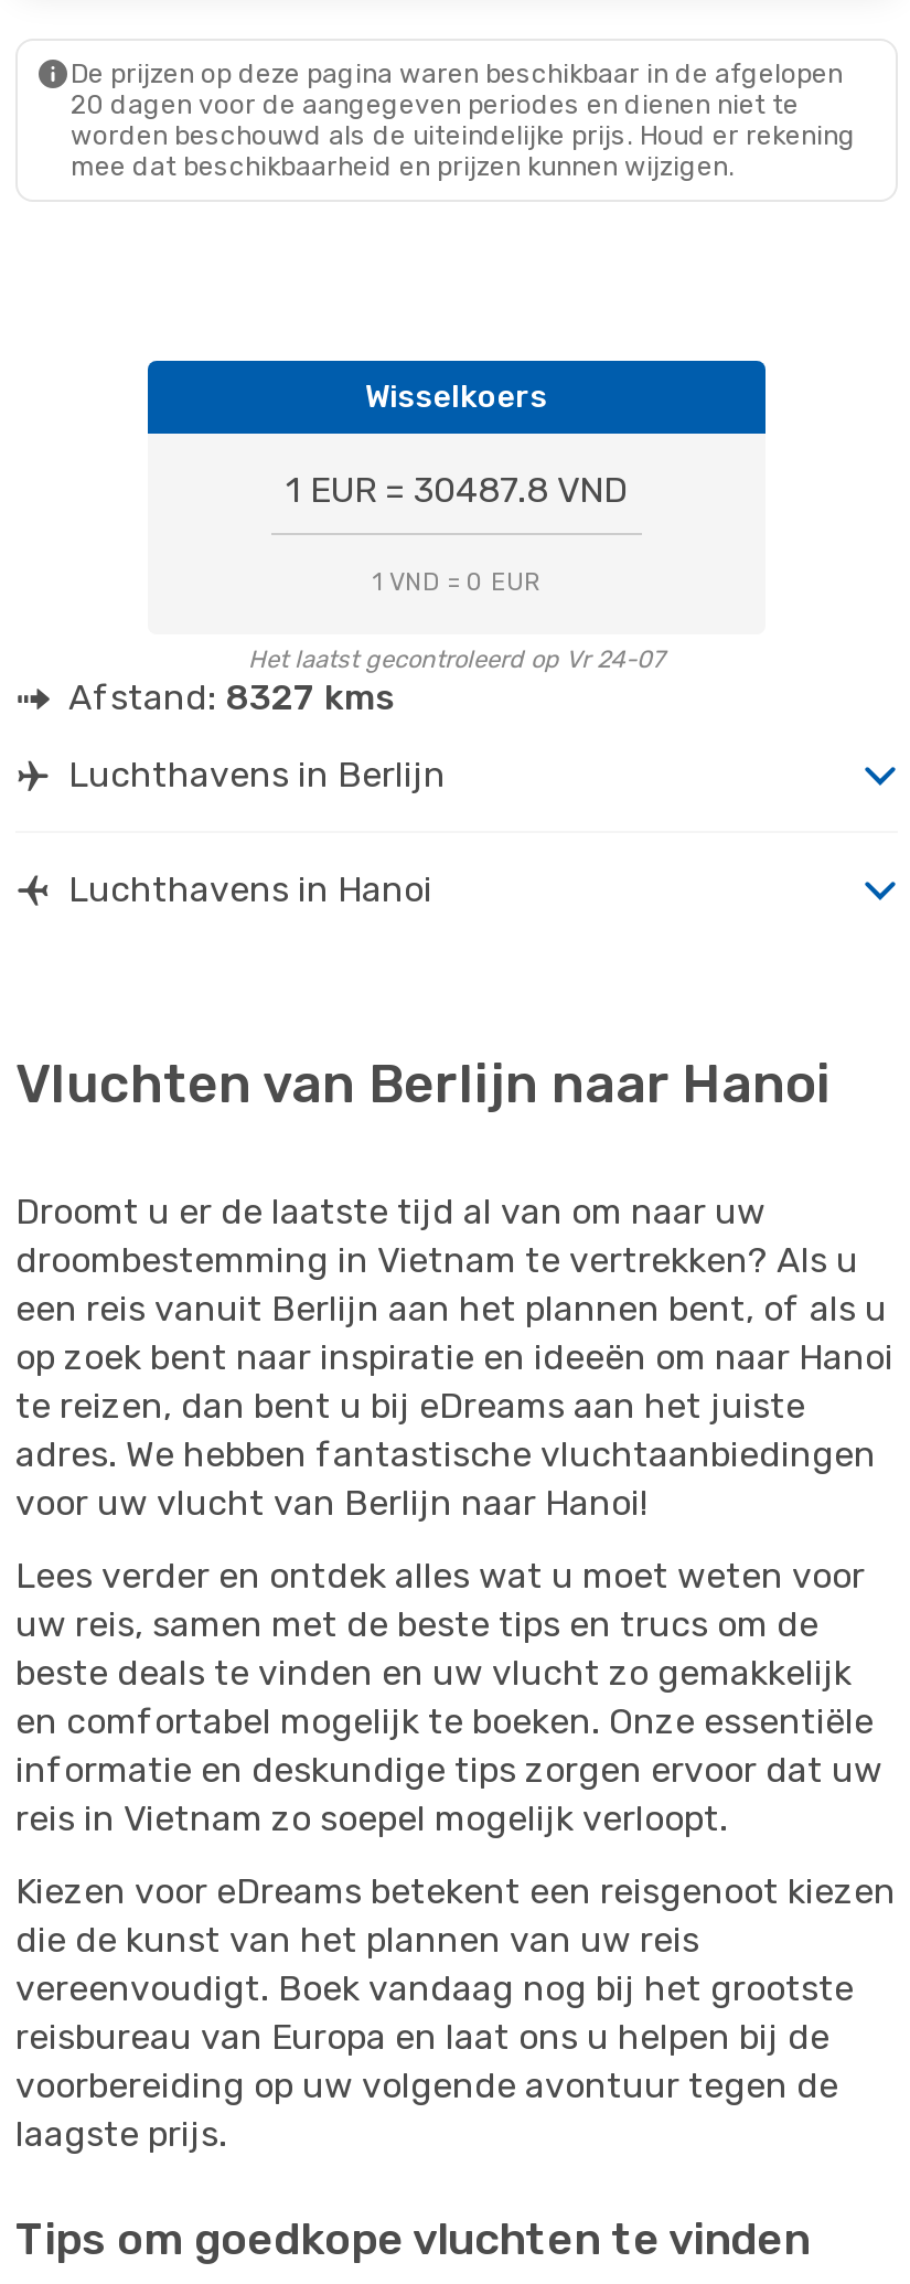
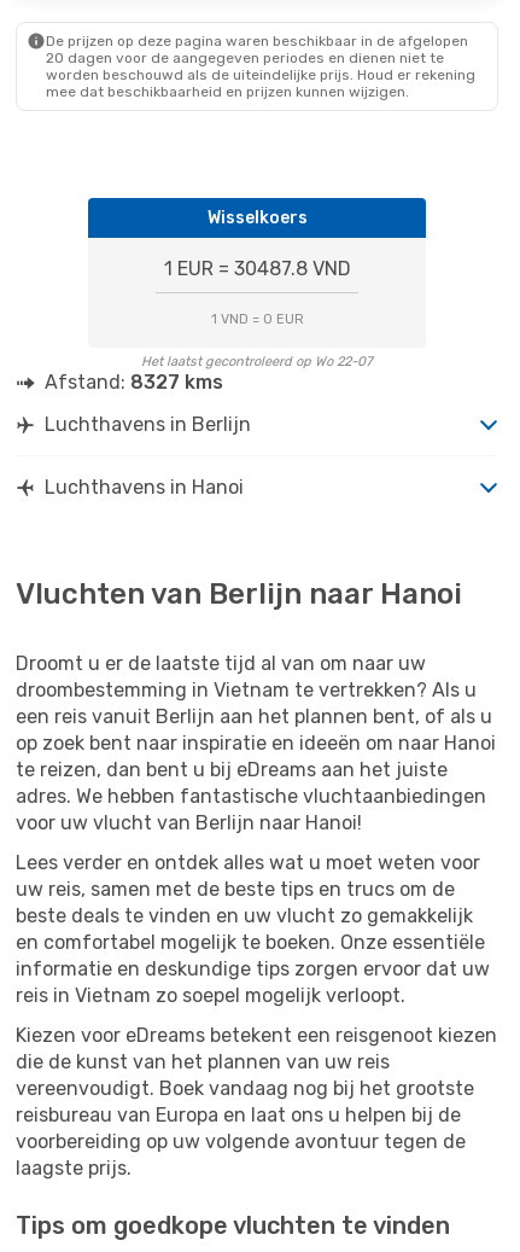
[248,645,665,674] Het laatst gecontroleerd op Vr 24-07 -> [141,354,373,369] Het laatst gecontroleerd op Wo 22-07

